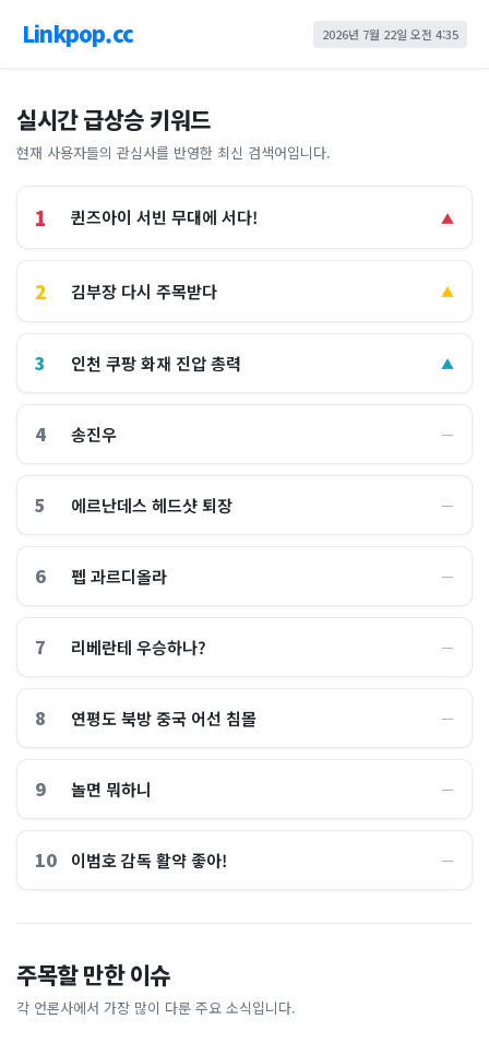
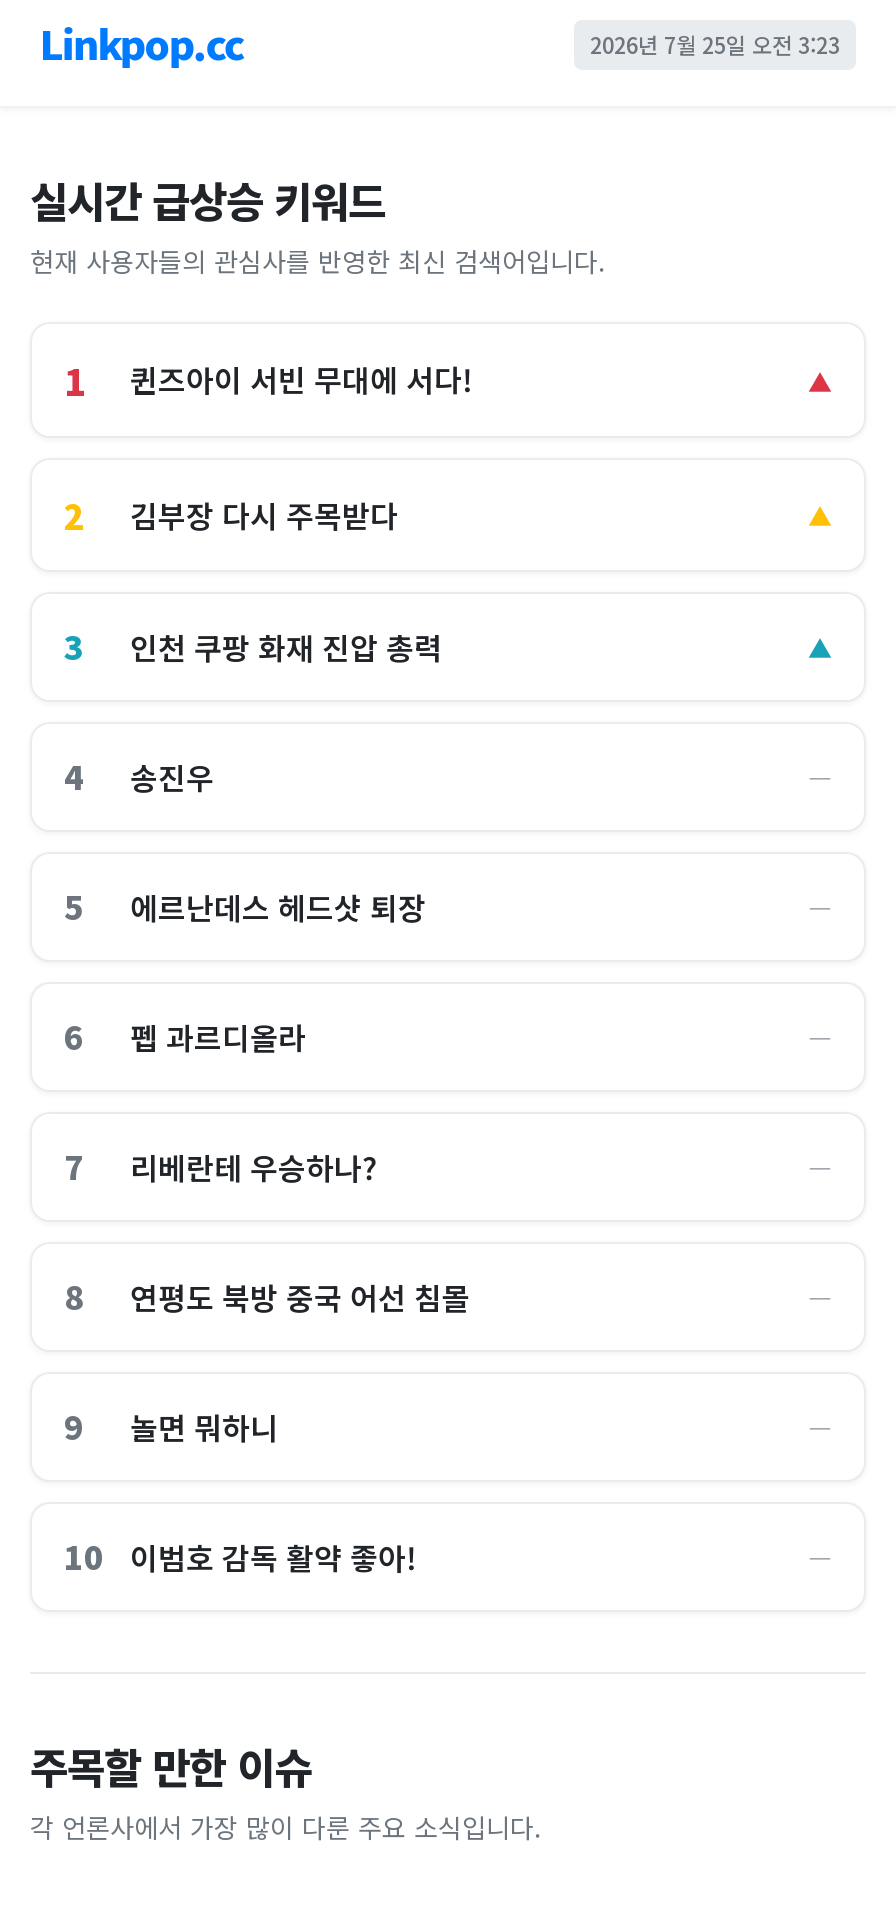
[322,25,458,42] 2026년 7월 22일 오전 4:35 -> [590,27,840,59] 2026년 7월 25일 오전 3:23

